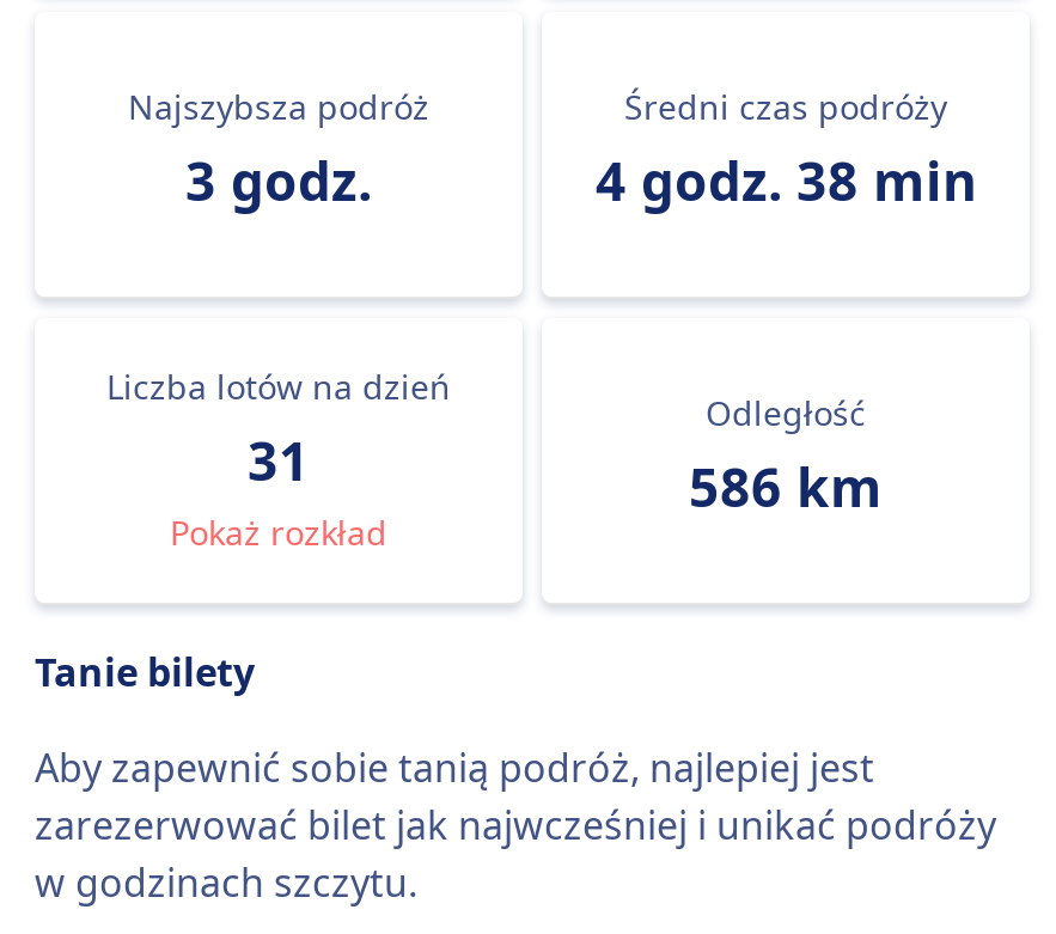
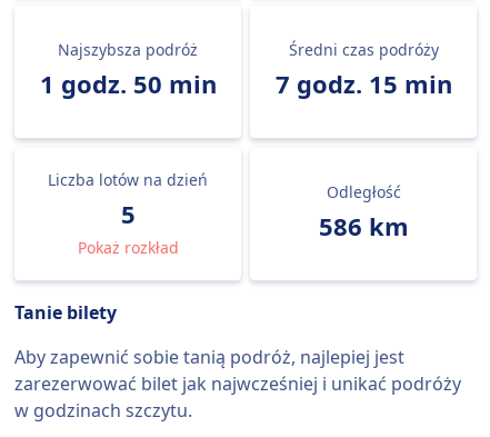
[185,144,372,215] 3 godz. -> [39,67,216,100] 1 godz. 50 min
[596,144,976,215] 4 godz. 38 min -> [275,67,452,100] 7 godz. 15 min
[248,423,310,495] 31 -> [121,197,135,230] 5

